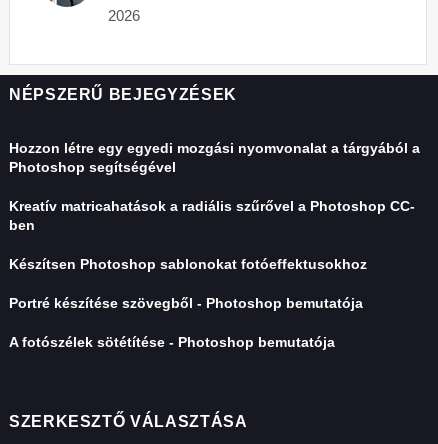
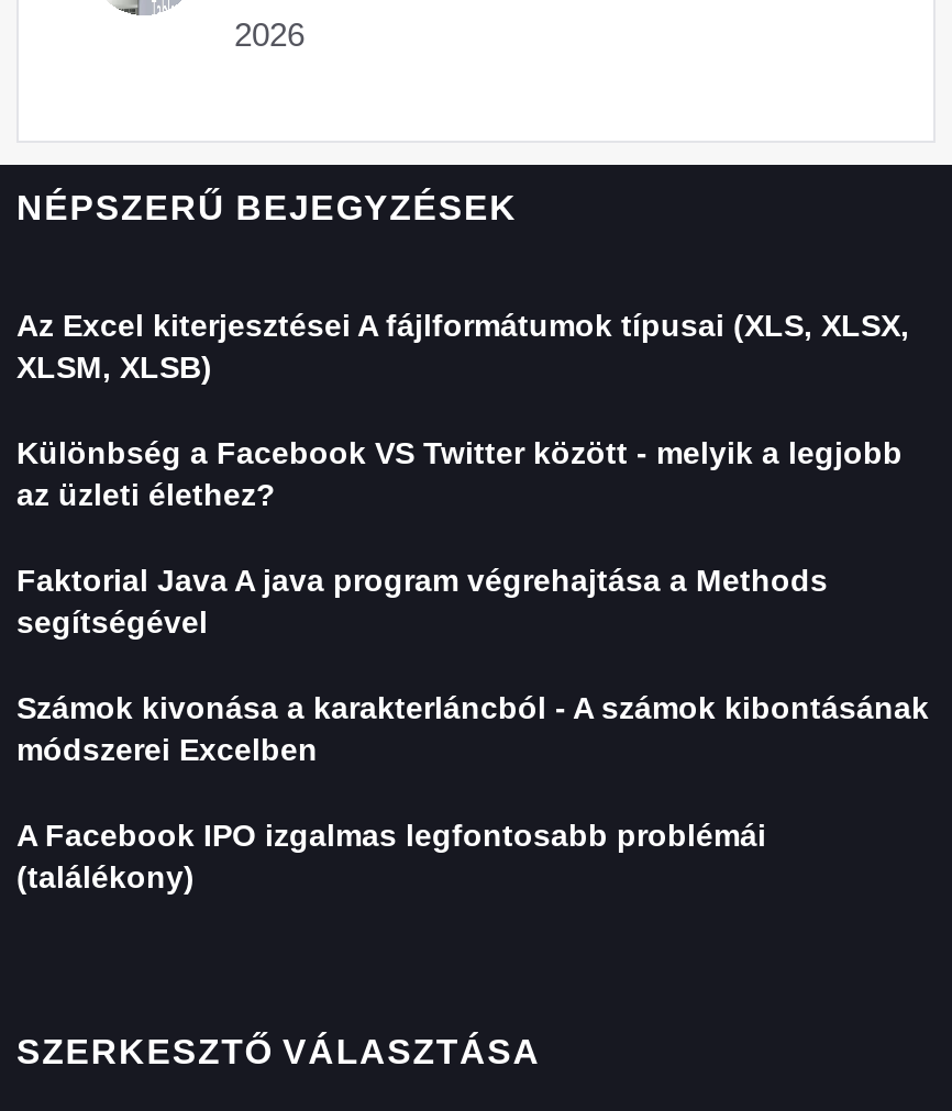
[9,140,420,175] Hozzon létre egy egyedi mozgási nyomvonalat a tárgyából a | Photoshop segítségével -> [16,308,909,385] Az Excel kiterjesztései A fájlformátumok típusai (XLS, XLSX, | XLSM, XLSB)
[9,198,415,233] Kreatív matricahatások a radiális szűrővel a Photoshop CC- | ben -> [16,436,903,513] Különbség a Facebook VS Twitter között - melyik a legjobb | az üzleti élethez?
[9,256,367,272] Készítsen Photoshop sablonokat fotóeffektusokhoz -> [16,563,828,640] Faktorial Java A java program végrehajtása a Methods | segítségével
[9,295,363,311] Portré készítése szövegből - Photoshop bemutatója -> [16,691,929,767] Számok kivonása a karakterláncból - A számok kibontásának | módszerei Excelben
[9,334,335,350] A fotószélek sötétítése - Photoshop bemutatója -> [16,818,766,895] A Facebook IPO izgalmas legfontosabb problémái | (találékony)

